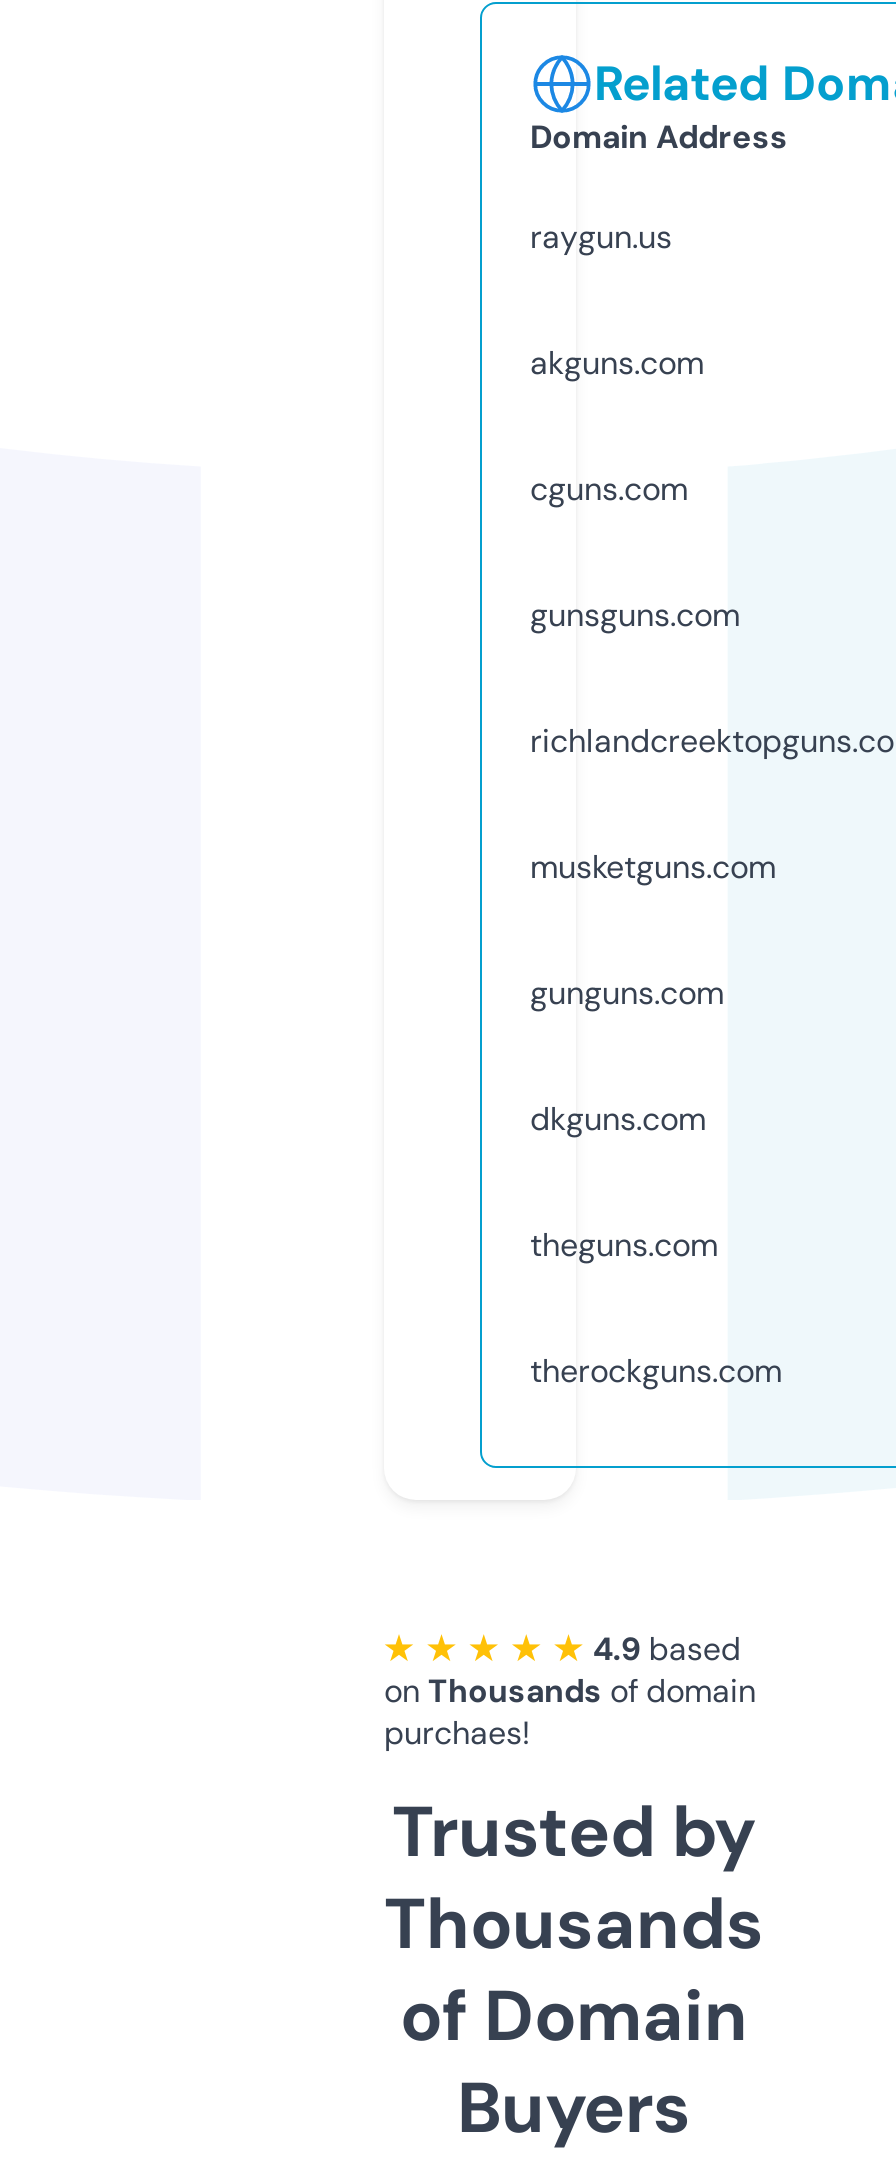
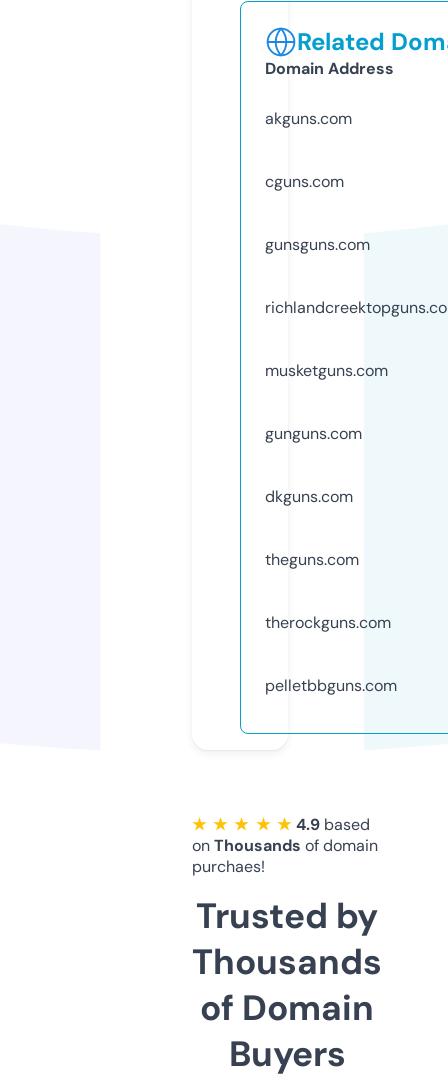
[530,216,672,258] raygun.us -> none
moved [530,342,782,1392] -> [265,108,391,633]: akguns.com | cguns.com | gunsguns.com | musketguns.com | gunguns.com | dkguns.com | theguns.com | therockguns.com
none -> [265,675,397,696] pelletbbguns.com

